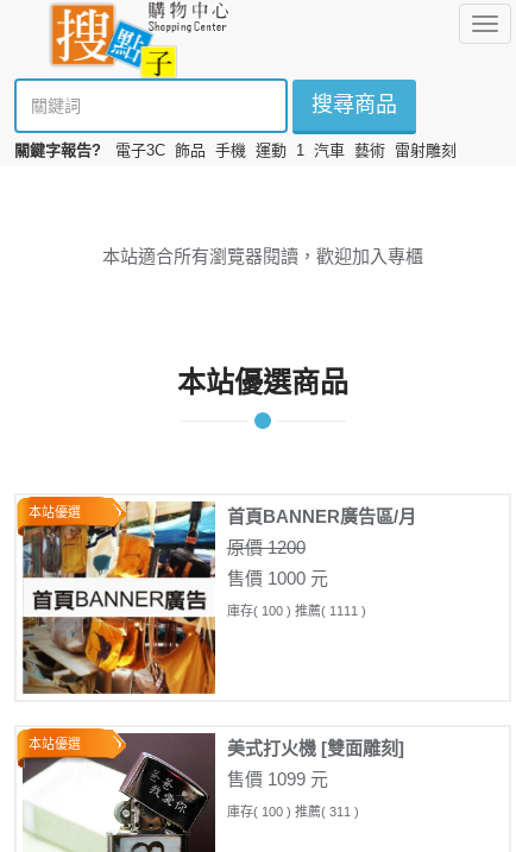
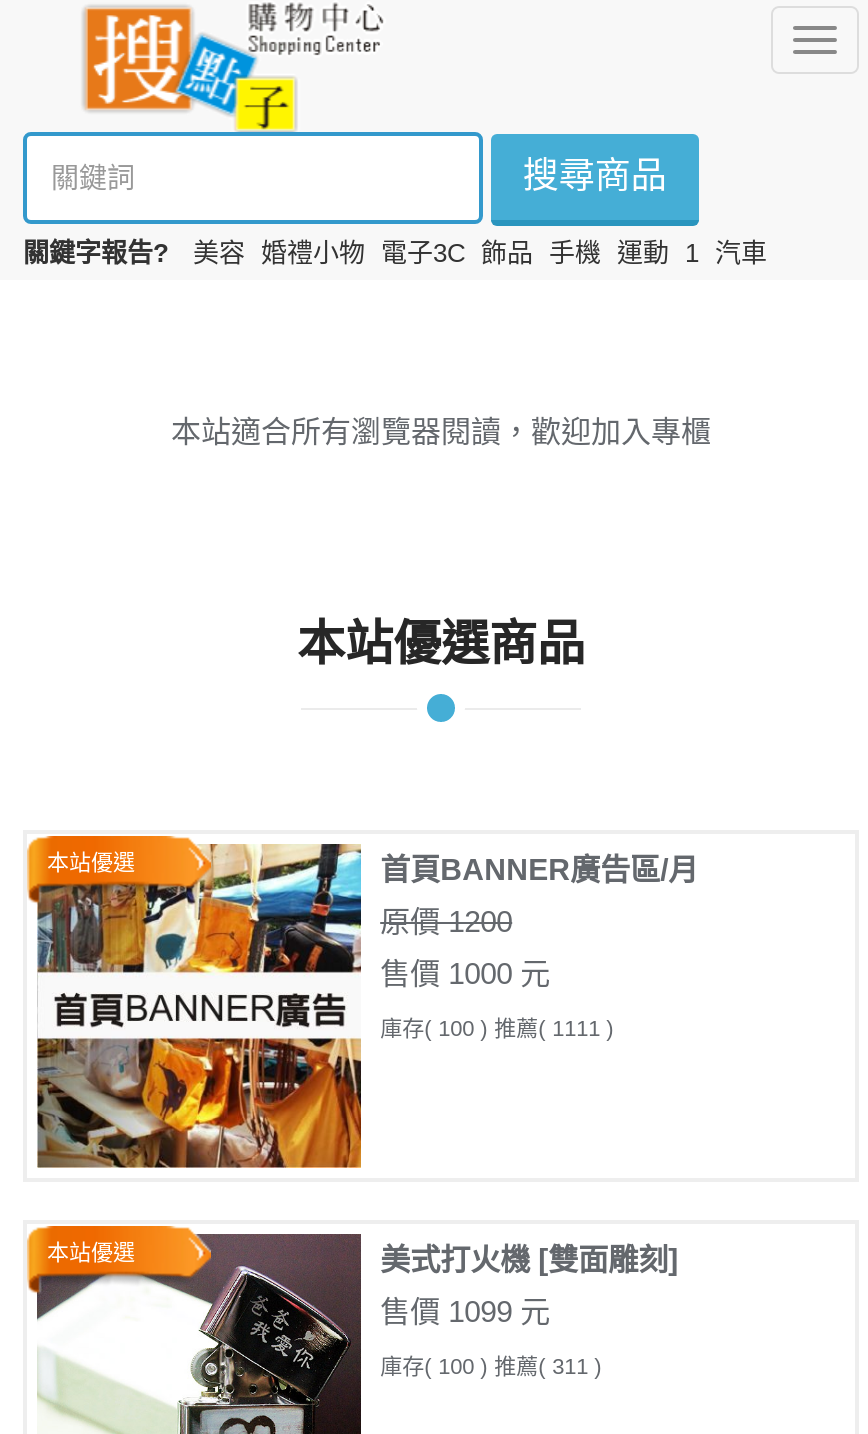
[115,141,457,159] 電子3C 飾品 手機 運動 1 汽車 藝術 雷射雕刻 -> [193,238,767,268] 美容 婚禮小物 電子3C 飾品 手機 運動 1 汽車

